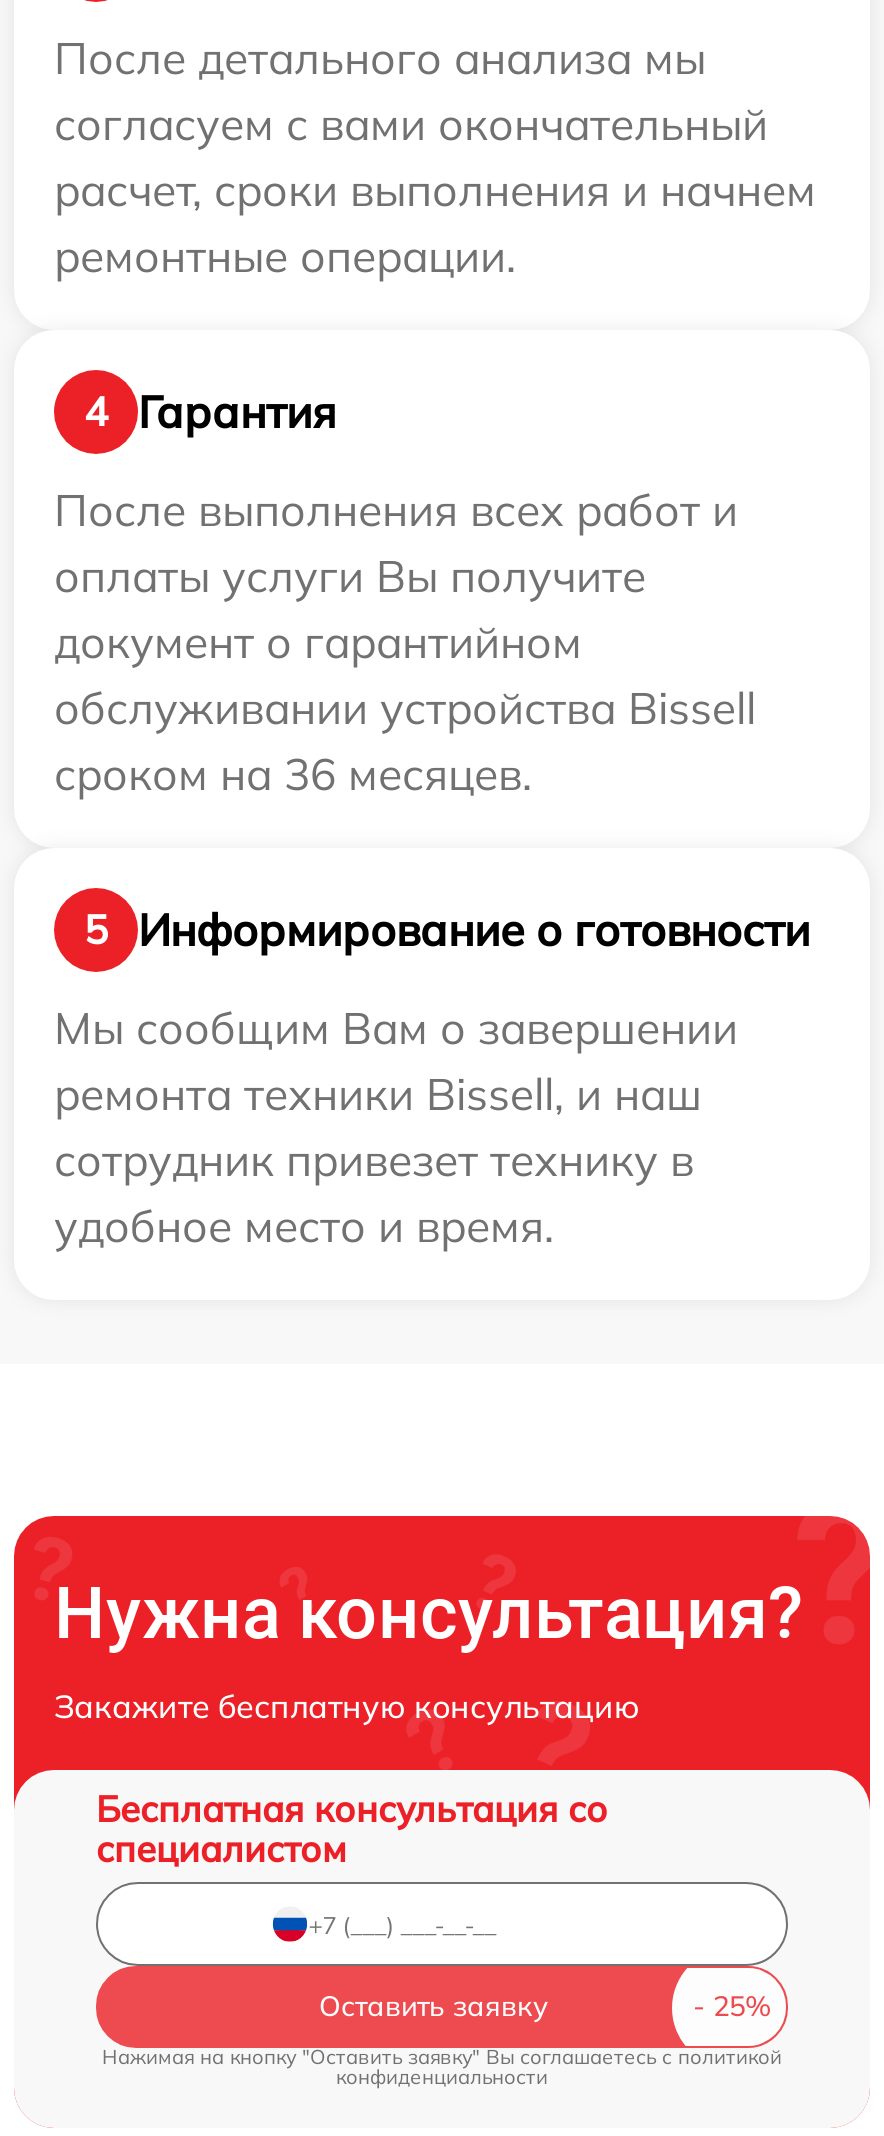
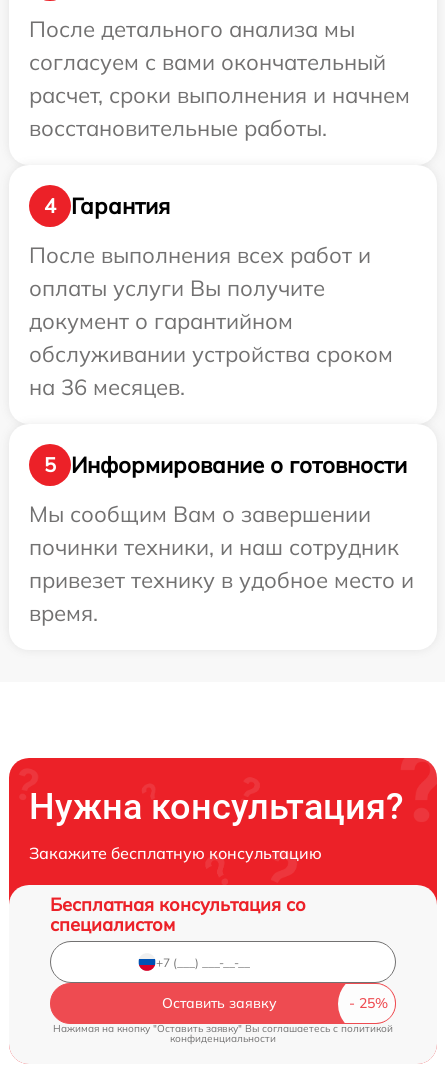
[54,228,516,284] ремонтные операции. -> [29,114,327,142] восстановительные работы.
[54,680,756,802] обслуживании устройства Bissell | сроком на 36 месяцев. -> [29,340,393,401] обслуживании устройства сроком | на 36 месяцев.
[54,1066,702,1254] ремонта техники Bissell, и наш | сотрудник привезет технику в | удобное место и время. -> [29,533,414,627] починки техники, и наш сотрудник | привезет технику в удобное место и | время.

